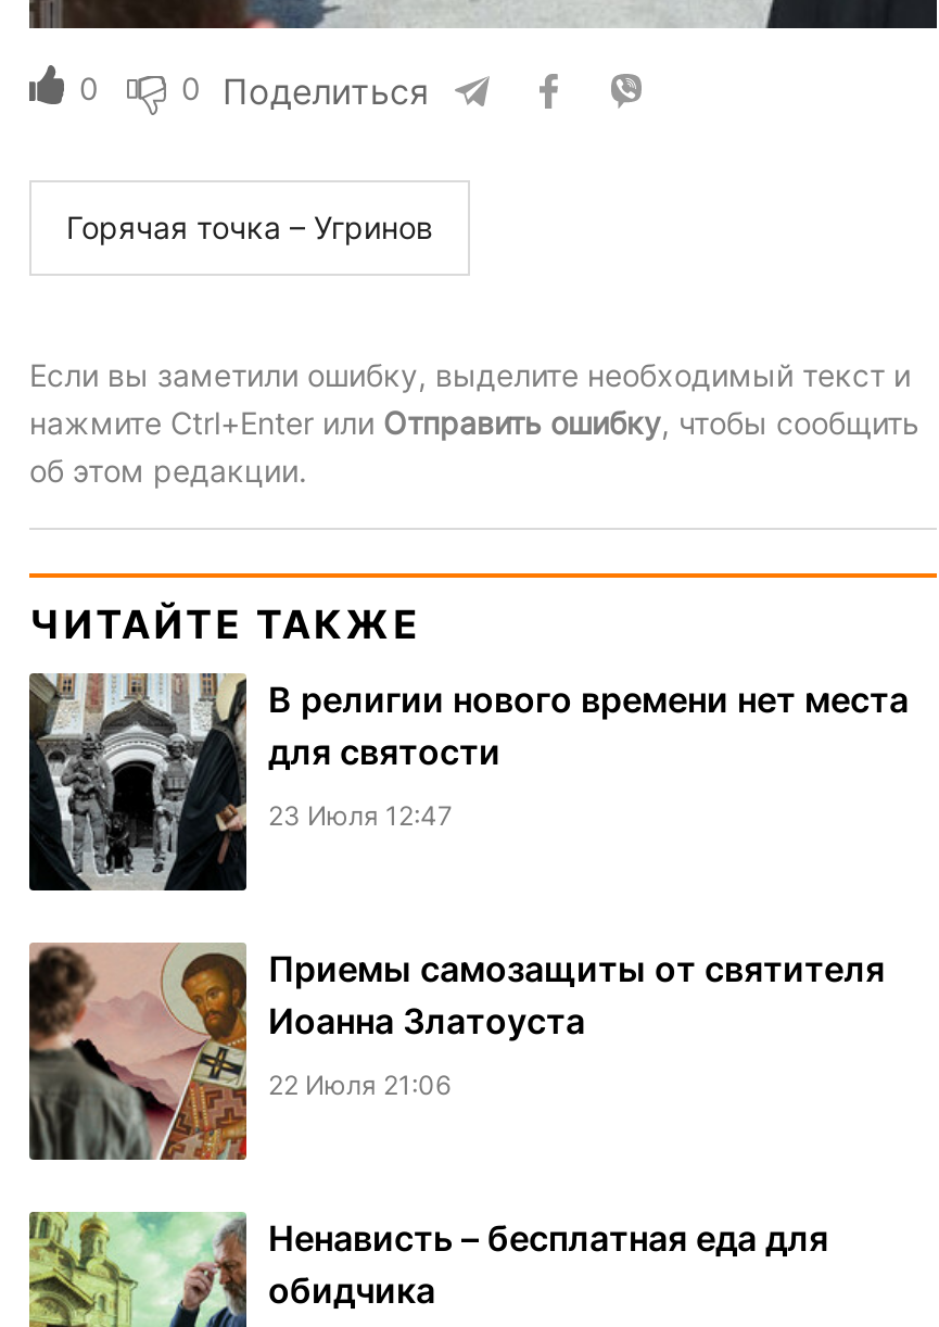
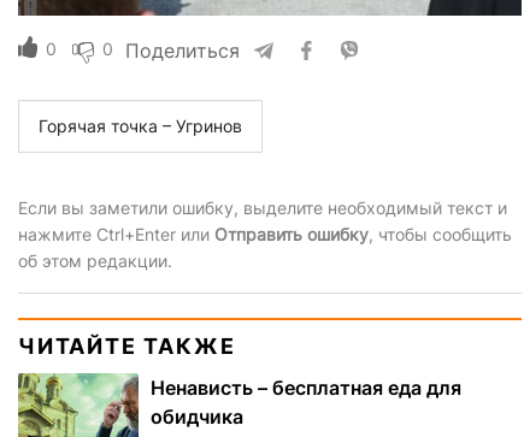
[27,671,909,893] [image] | В религии нового времени нет места | для святости | 23 Июля 12:47 -> none
[27,940,885,1162] [image] | Приемы самозащиты от святителя | Иоанна Златоуста | 22 Июля 21:06 -> none

